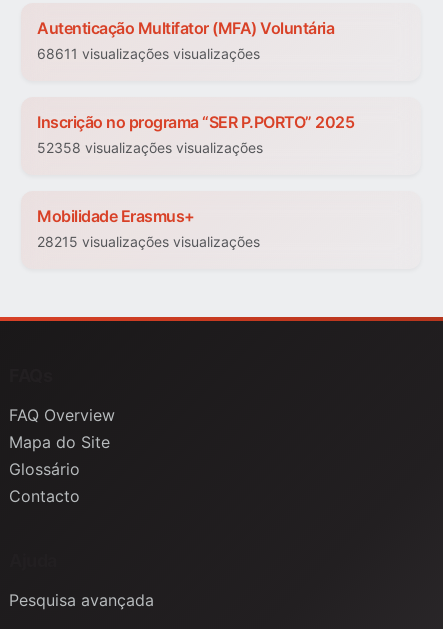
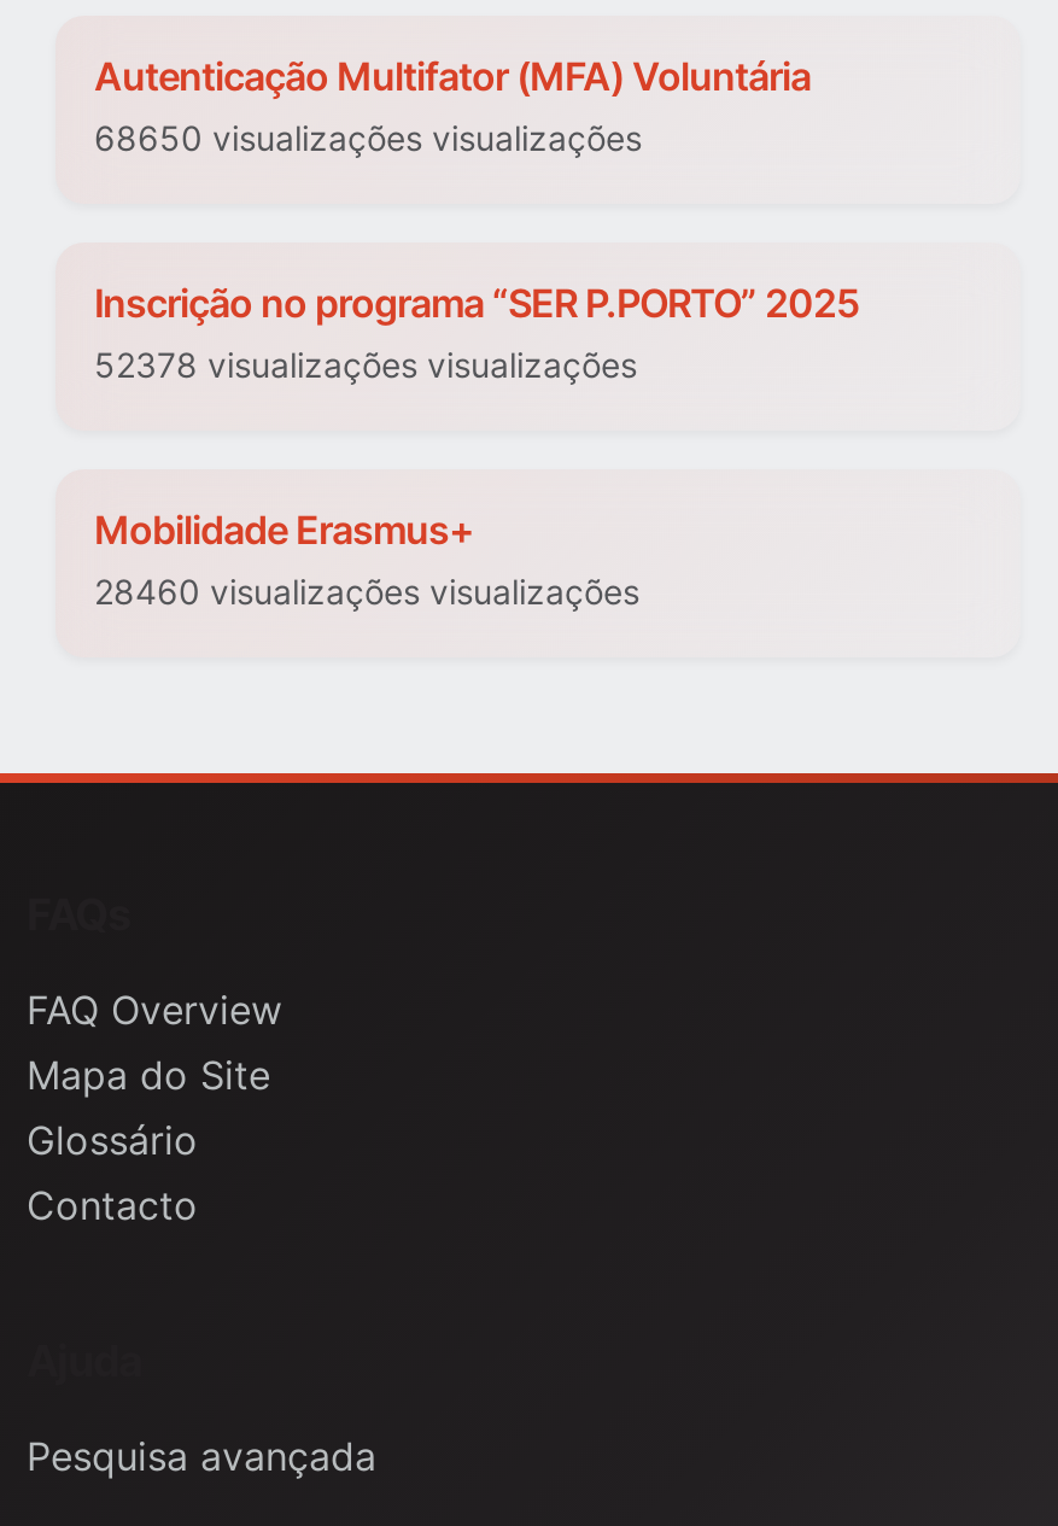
[37,45,260,62] 68611 visualizações visualizações -> [94,118,642,159] 68650 visualizações visualizações
[37,139,263,156] 52358 visualizações visualizações -> [94,345,637,386] 52378 visualizações visualizações
[37,233,260,250] 28215 visualizações visualizações -> [94,572,639,613] 28460 visualizações visualizações

